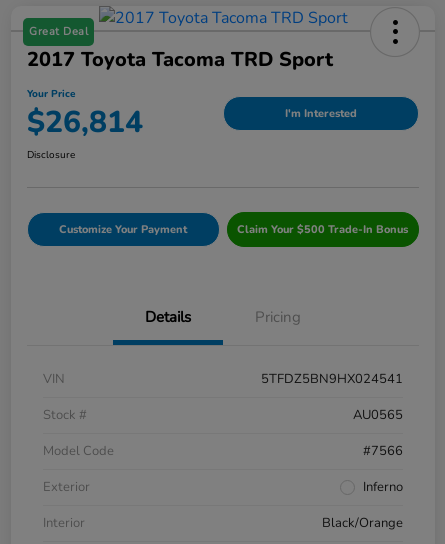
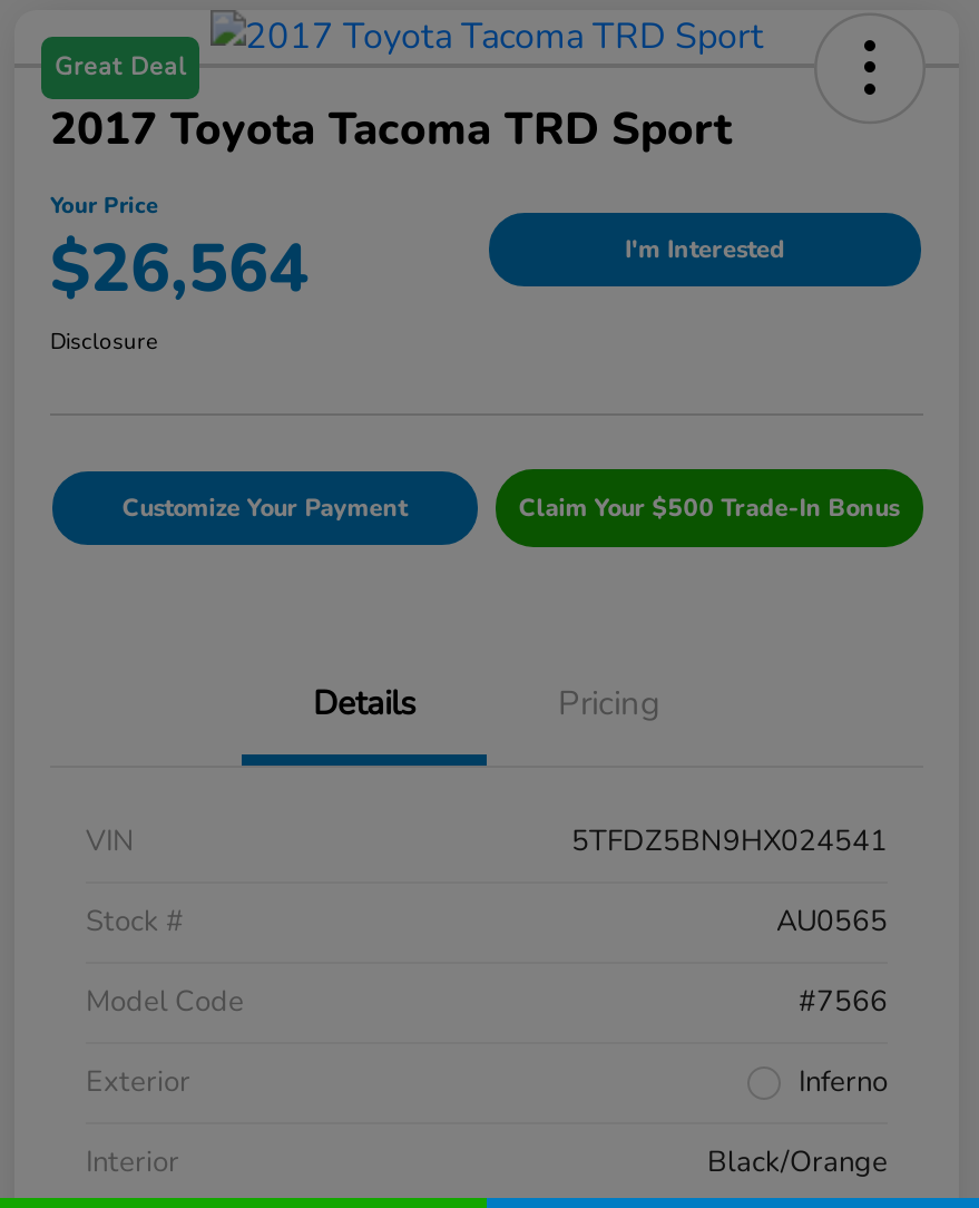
[27,102,143,143] $26,814 -> [50,224,309,316] $26,564

